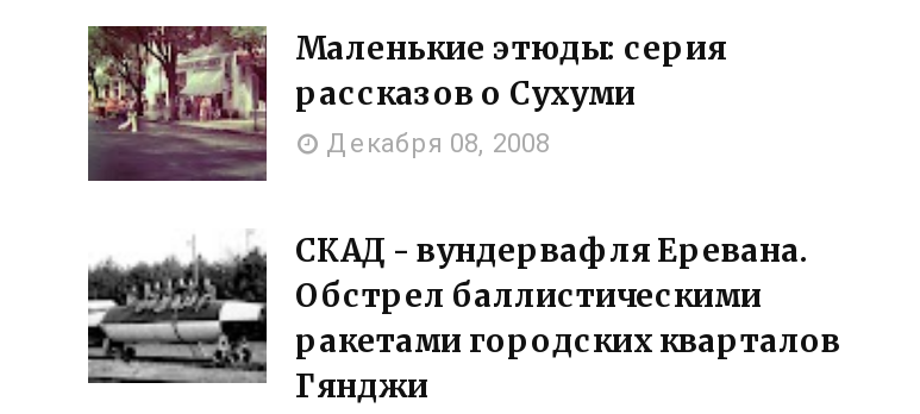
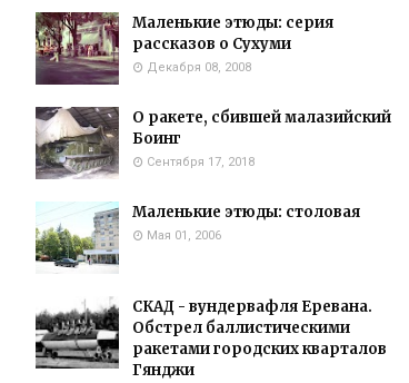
none -> [34,106,391,243] [image] | О ракете, сбившей малазийский | Боинг | Сентября 17, 2018 | Маленькие этюды: столовая | Мая 01, 2006
none -> [36,202,119,269] [image]

